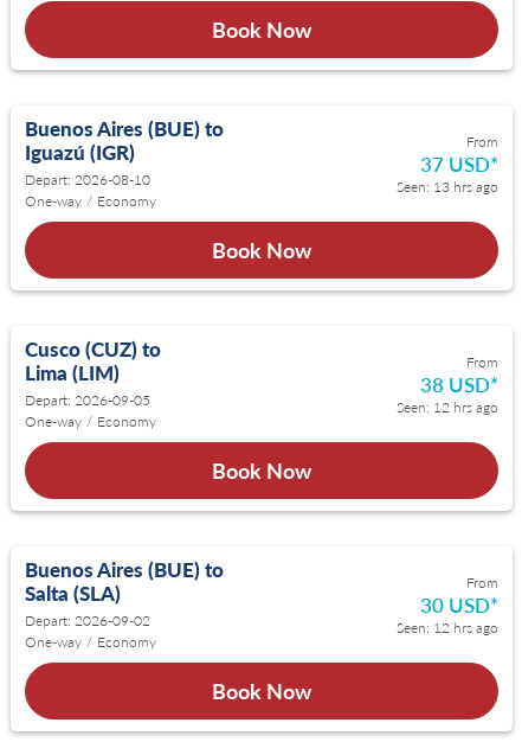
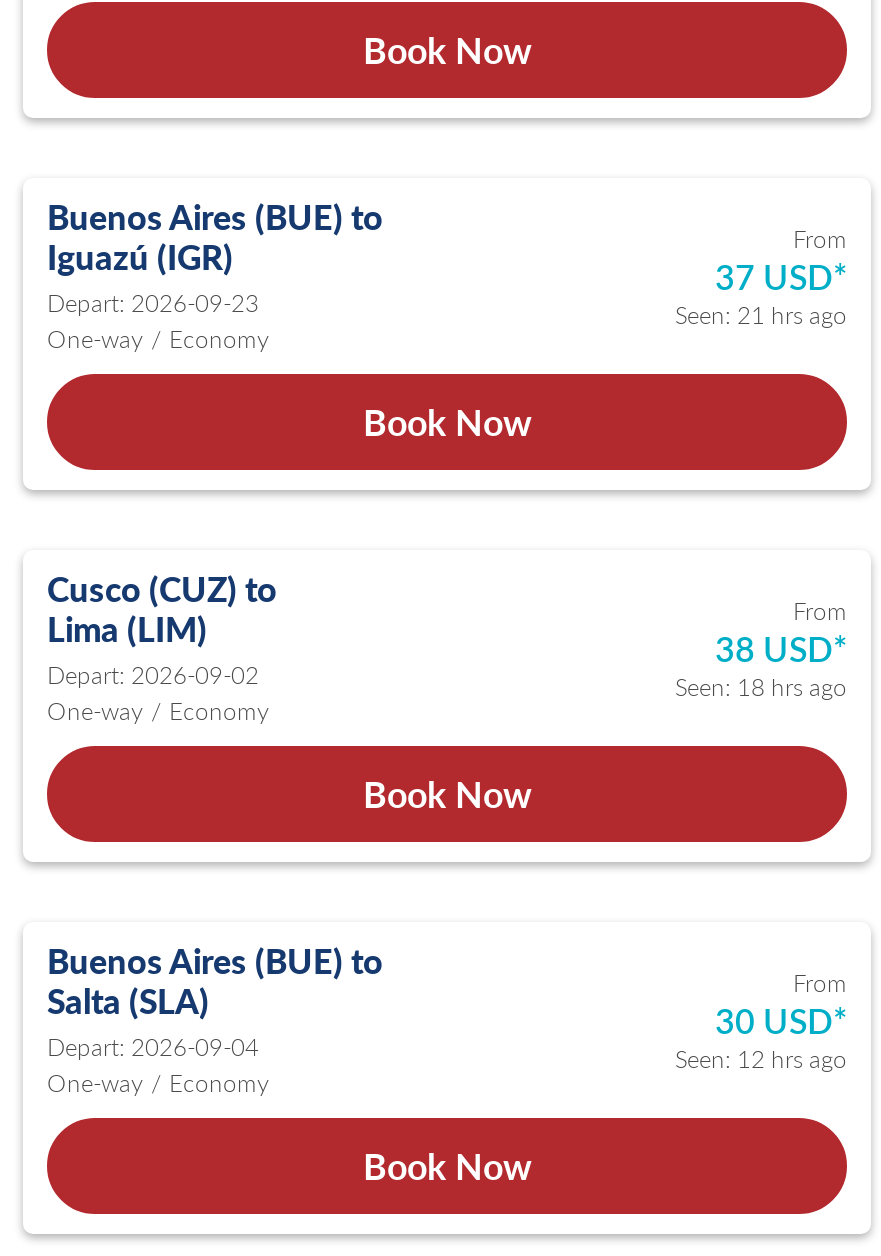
[25,171,150,188] Depart: 2026-08-10 -> [47,288,259,318] Depart: 2026-09-23
[397,178,498,196] Seen: 13 hrs ago -> [675,300,847,330] Seen: 21 hrs ago
[25,391,150,409] Depart: 2026-09-05 -> [47,660,259,690] Depart: 2026-09-02
[397,398,498,416] Seen: 12 hrs ago -> [675,672,847,702] Seen: 18 hrs ago
[25,612,150,629] Depart: 2026-09-02 -> [47,1032,259,1062] Depart: 2026-09-04

